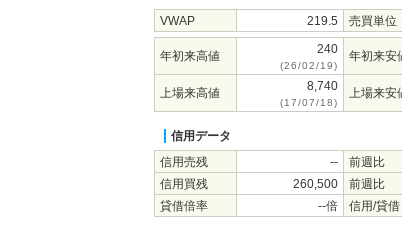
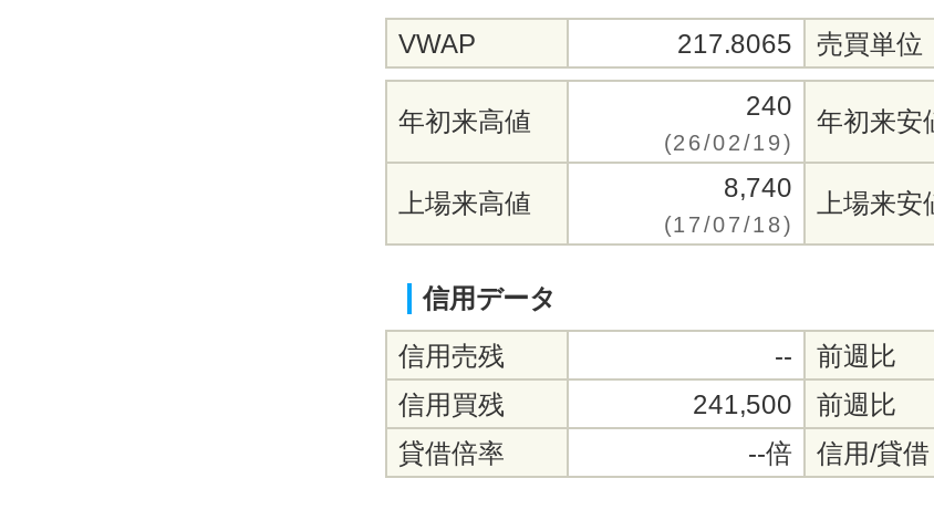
[307,14,397,28] 219.5 売買単位 -> [677,29,923,60] 217.8065 売買単位
[293,177,385,191] 260,500 前週比 -> [693,389,896,420] 241,500 前週比

